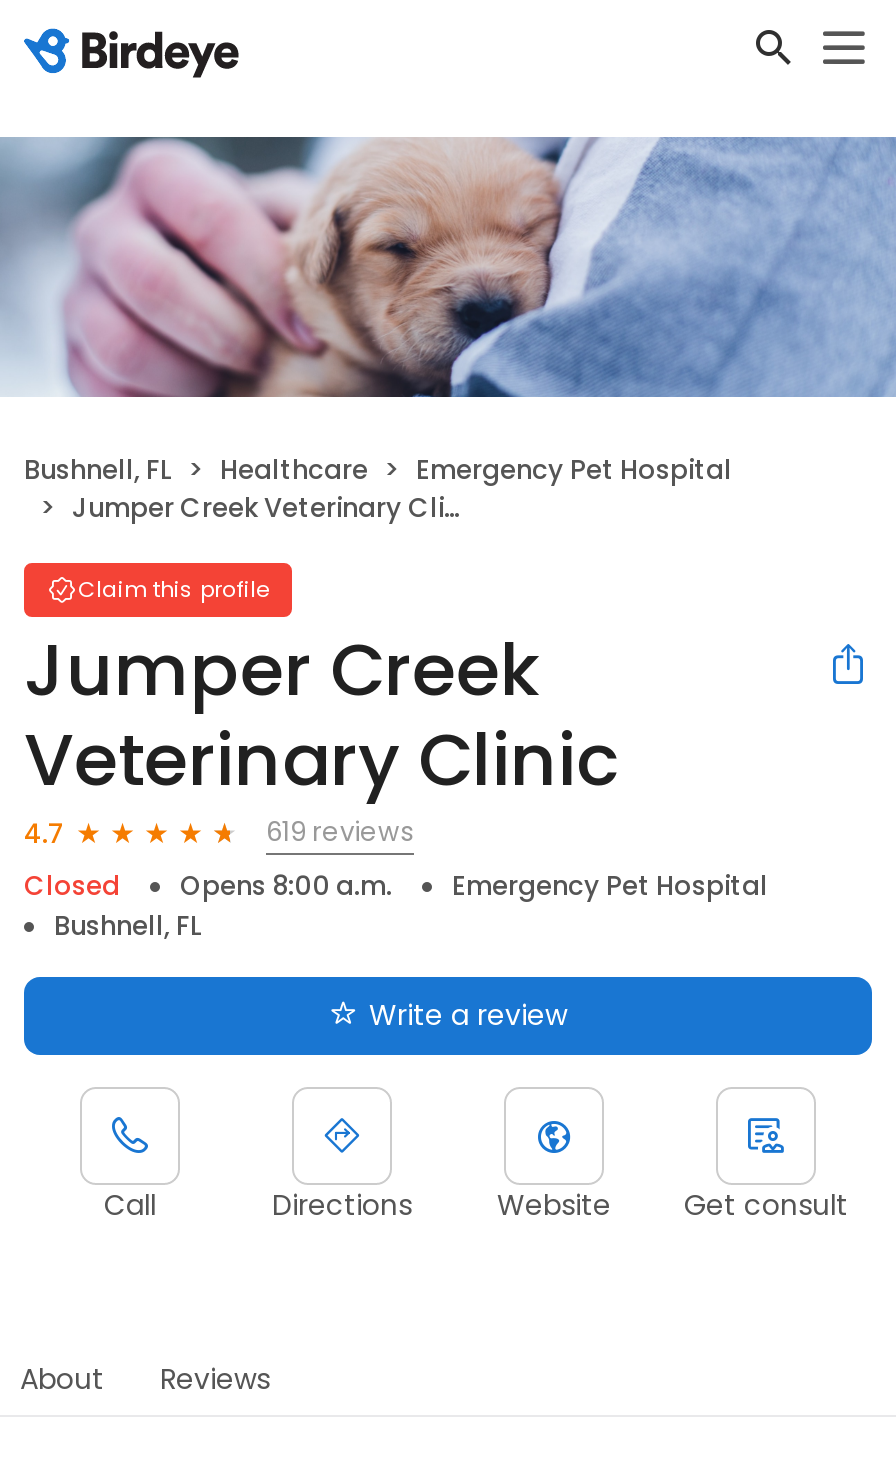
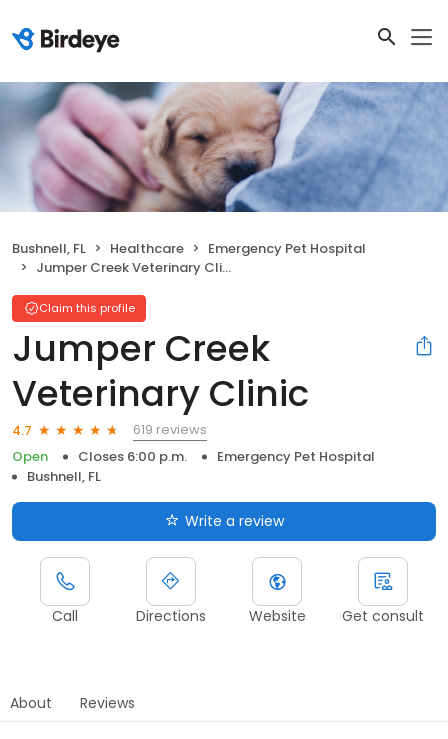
[24,867,392,905] Closed | Opens 8:00 a.m. -> [12,447,187,466] Open | Closes 6:00 p.m.

